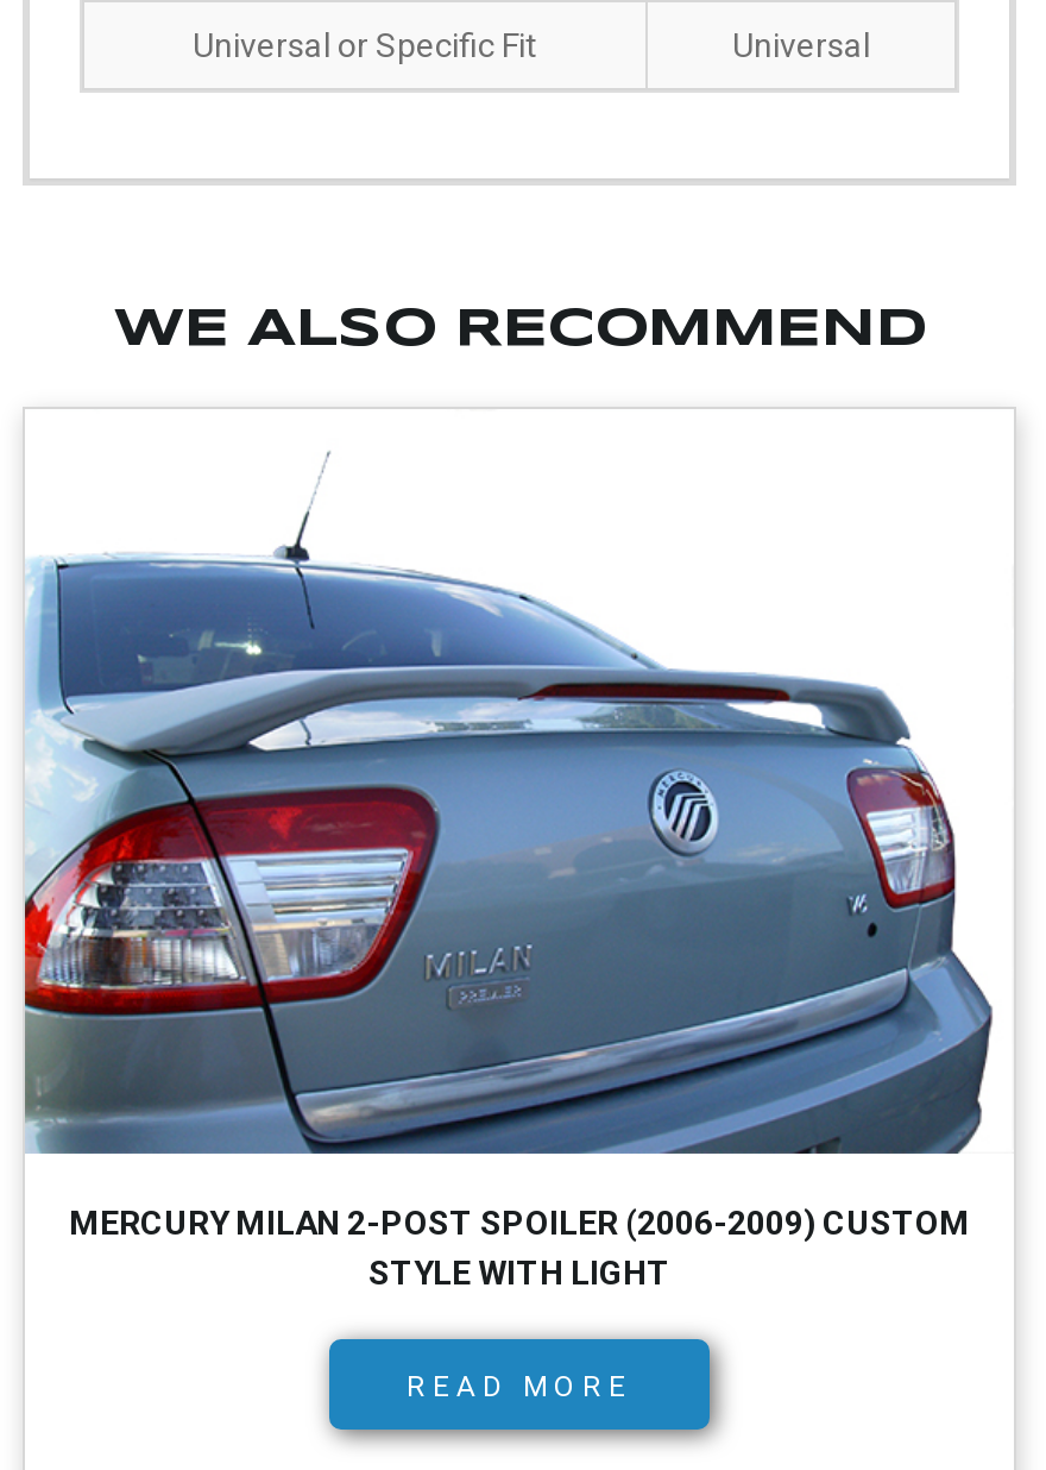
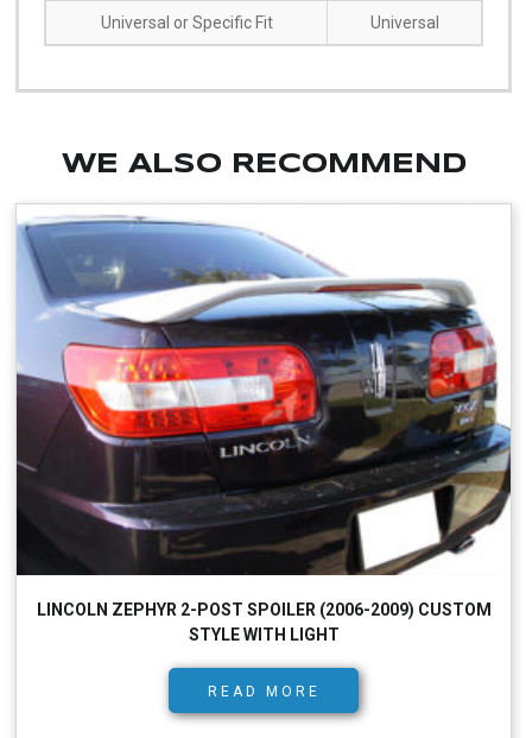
[23,433,1014,1241] [image] | MERCURY MILAN 2-POST SPOILER (2006-2009) CUSTOM -> [15,215,512,620] [image] | LINCOLN ZEPHYR 2-POST SPOILER (2006-2009) CUSTOM

